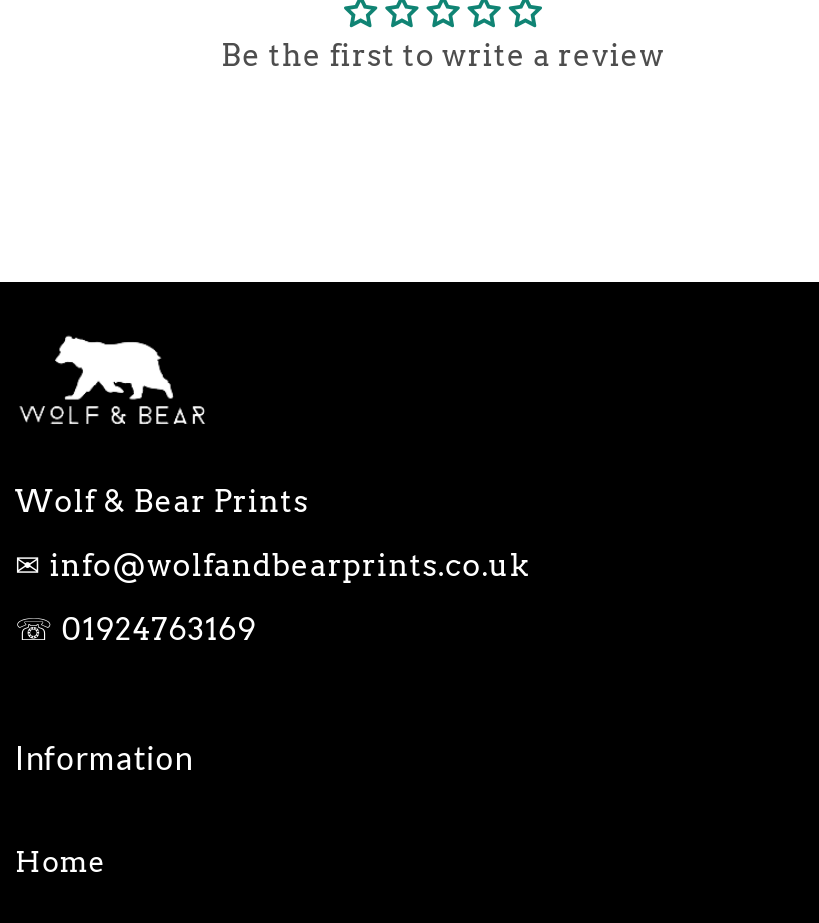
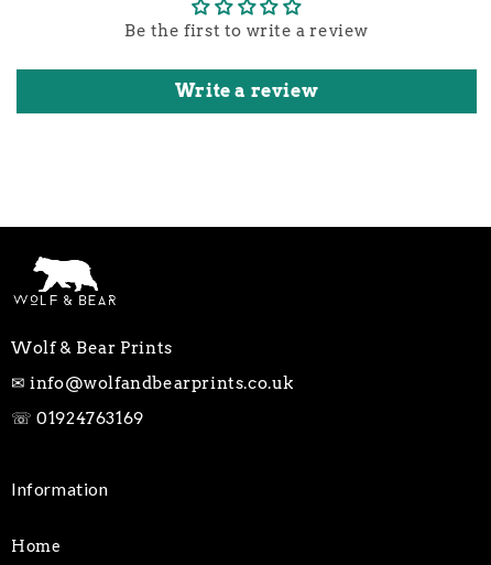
none -> [175,81,318,102] Write a review

